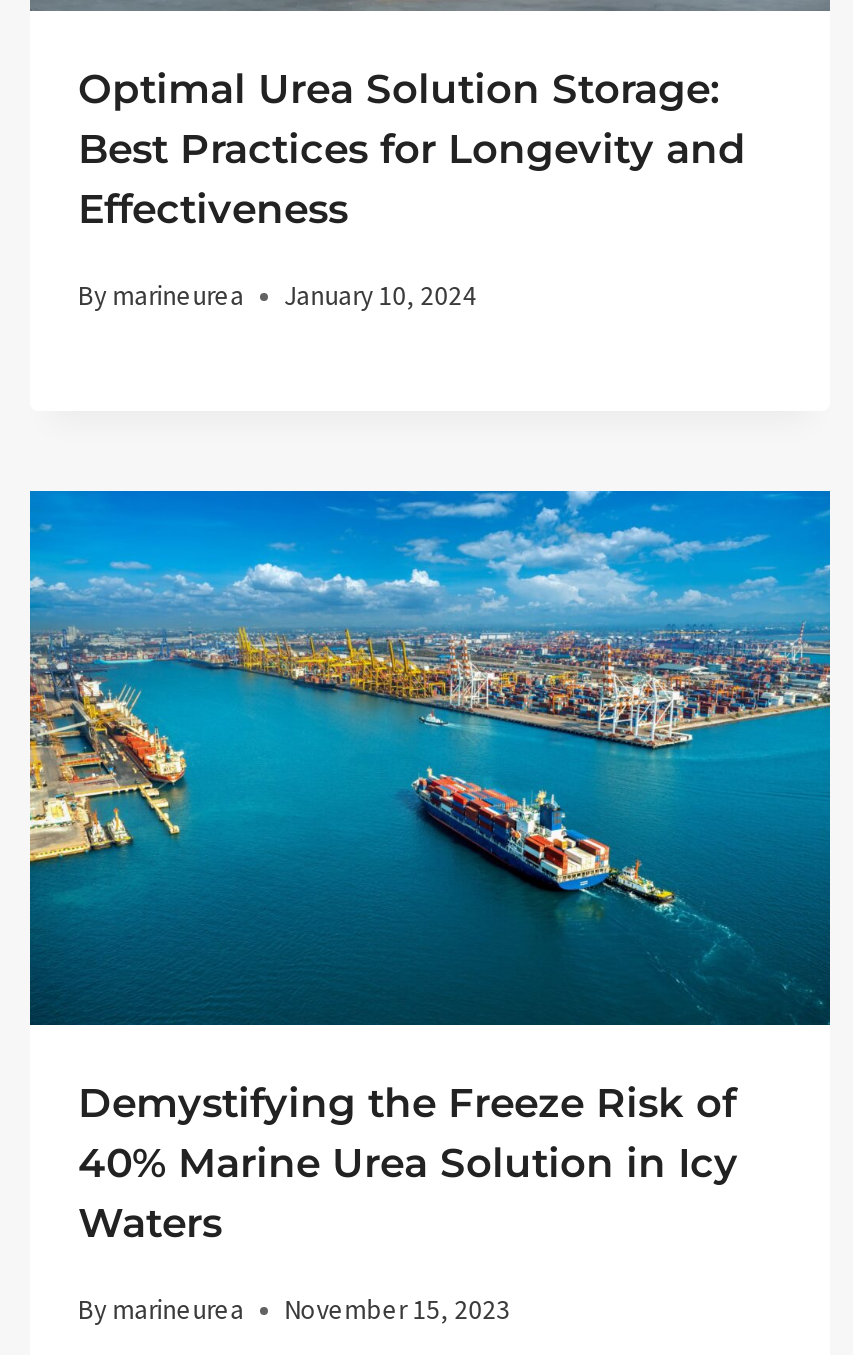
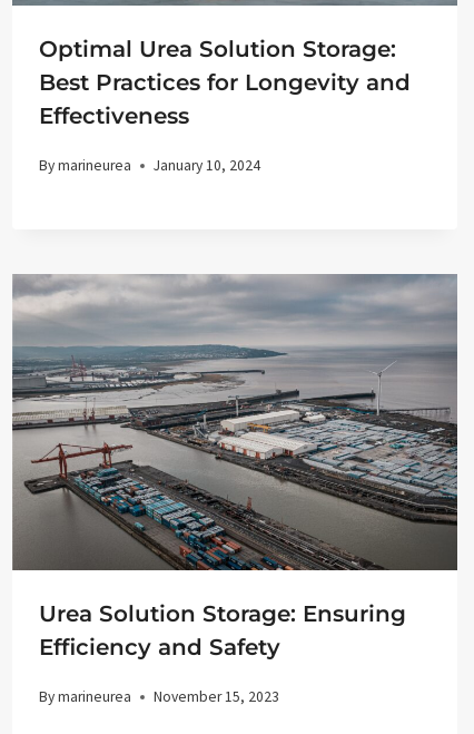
[28,488,832,1247] [image] | Demystifying the Freeze Risk of | 40% Marine Urea Solution in Icy | Waters -> [11,273,458,661] [image] | Urea Solution Storage: Ensuring | Efficiency and Safety

